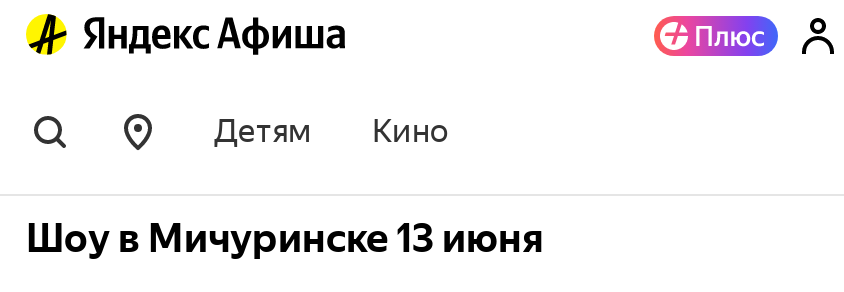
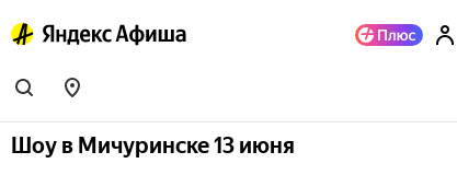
[214,112,448,150] Детям | Кино -> none

